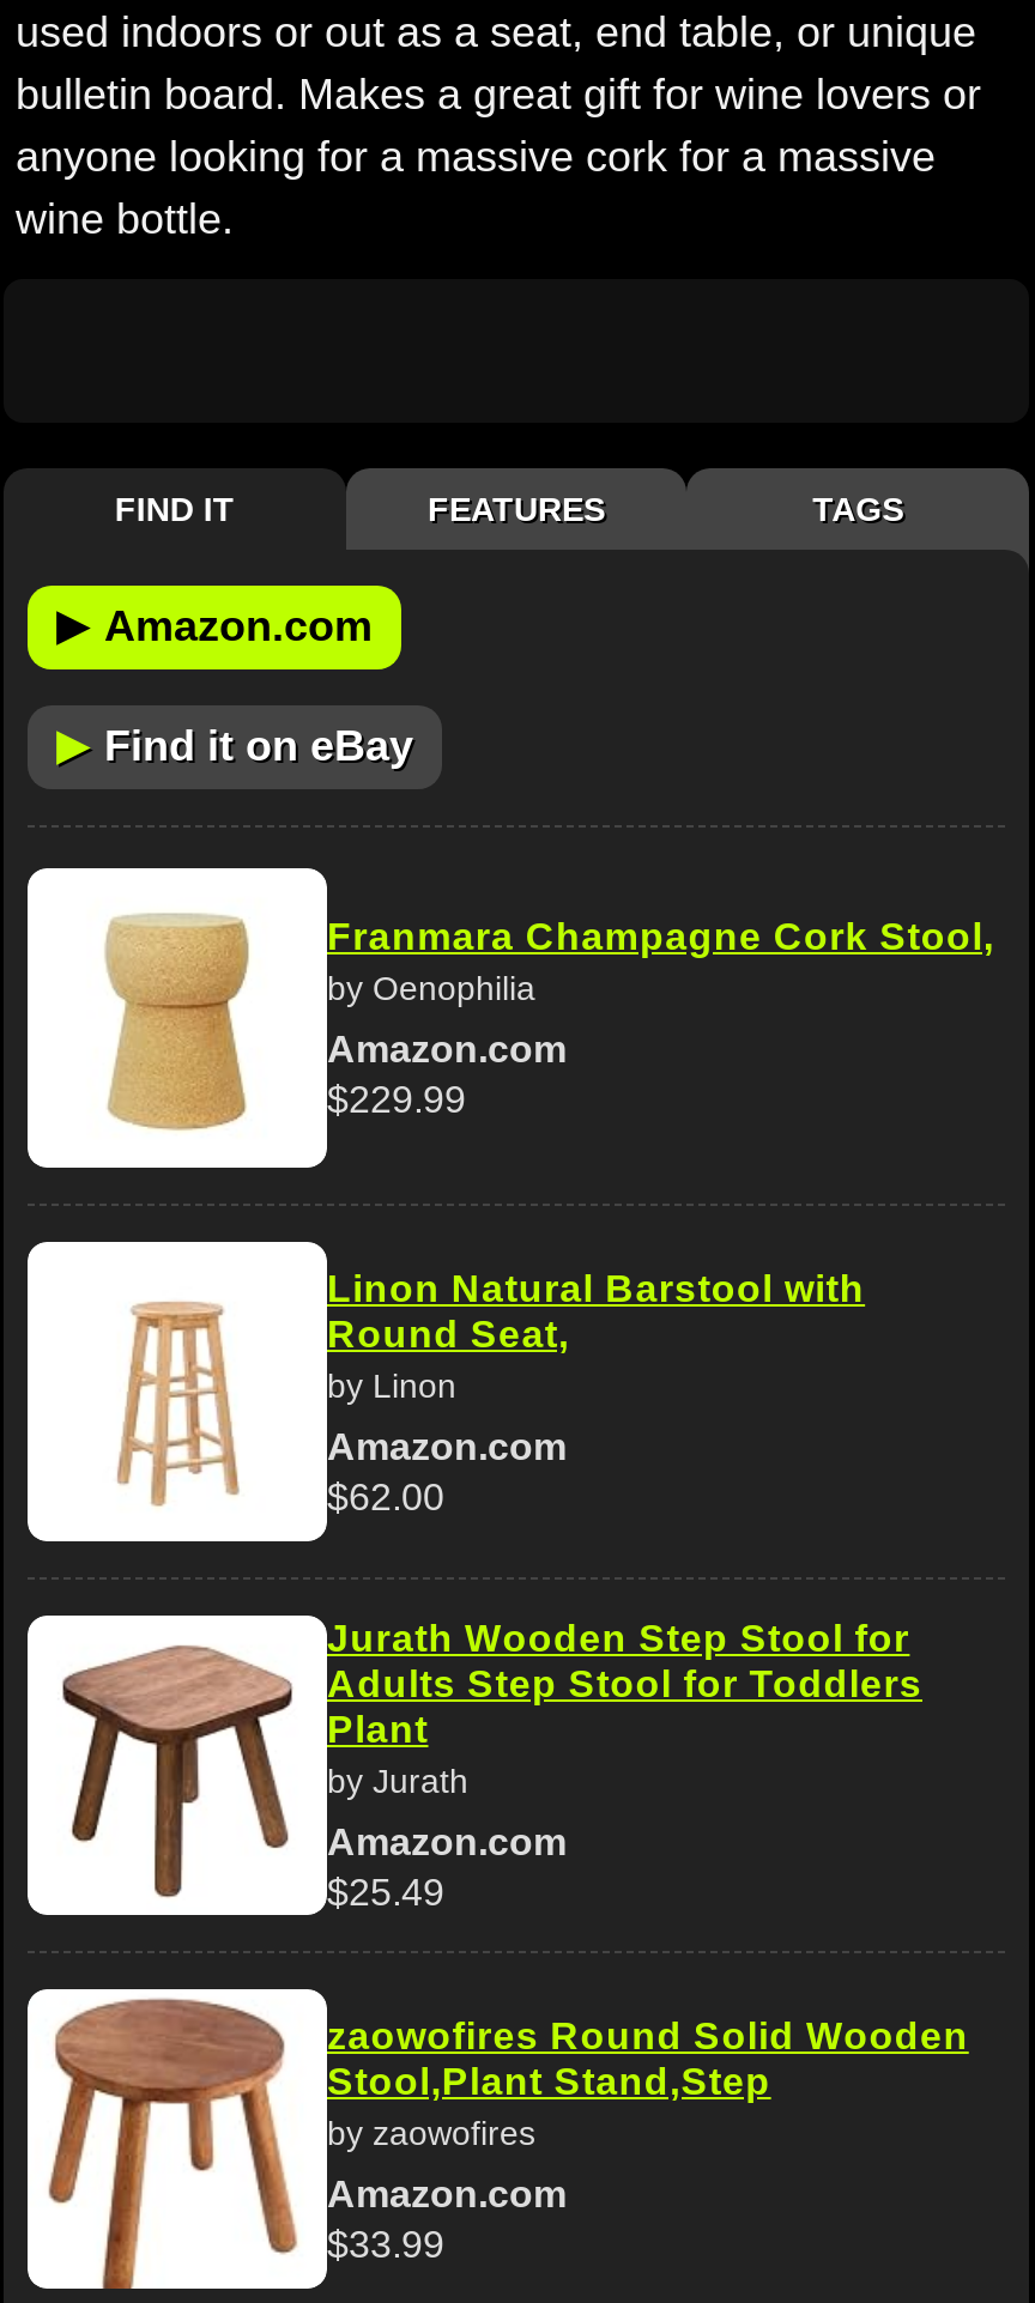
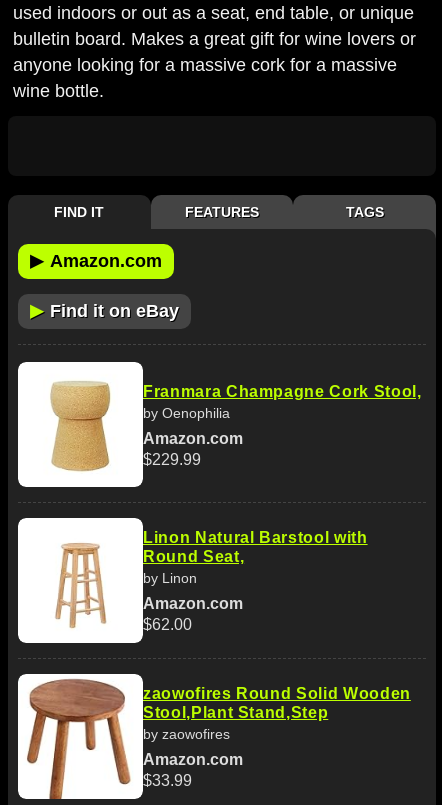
[49,1618,922,1916] [image] | Jurath Wooden Step Stool for | Adults Step Stool for Toddlers | Plant | by Jurath | Amazon.com | $25.49 -> none

